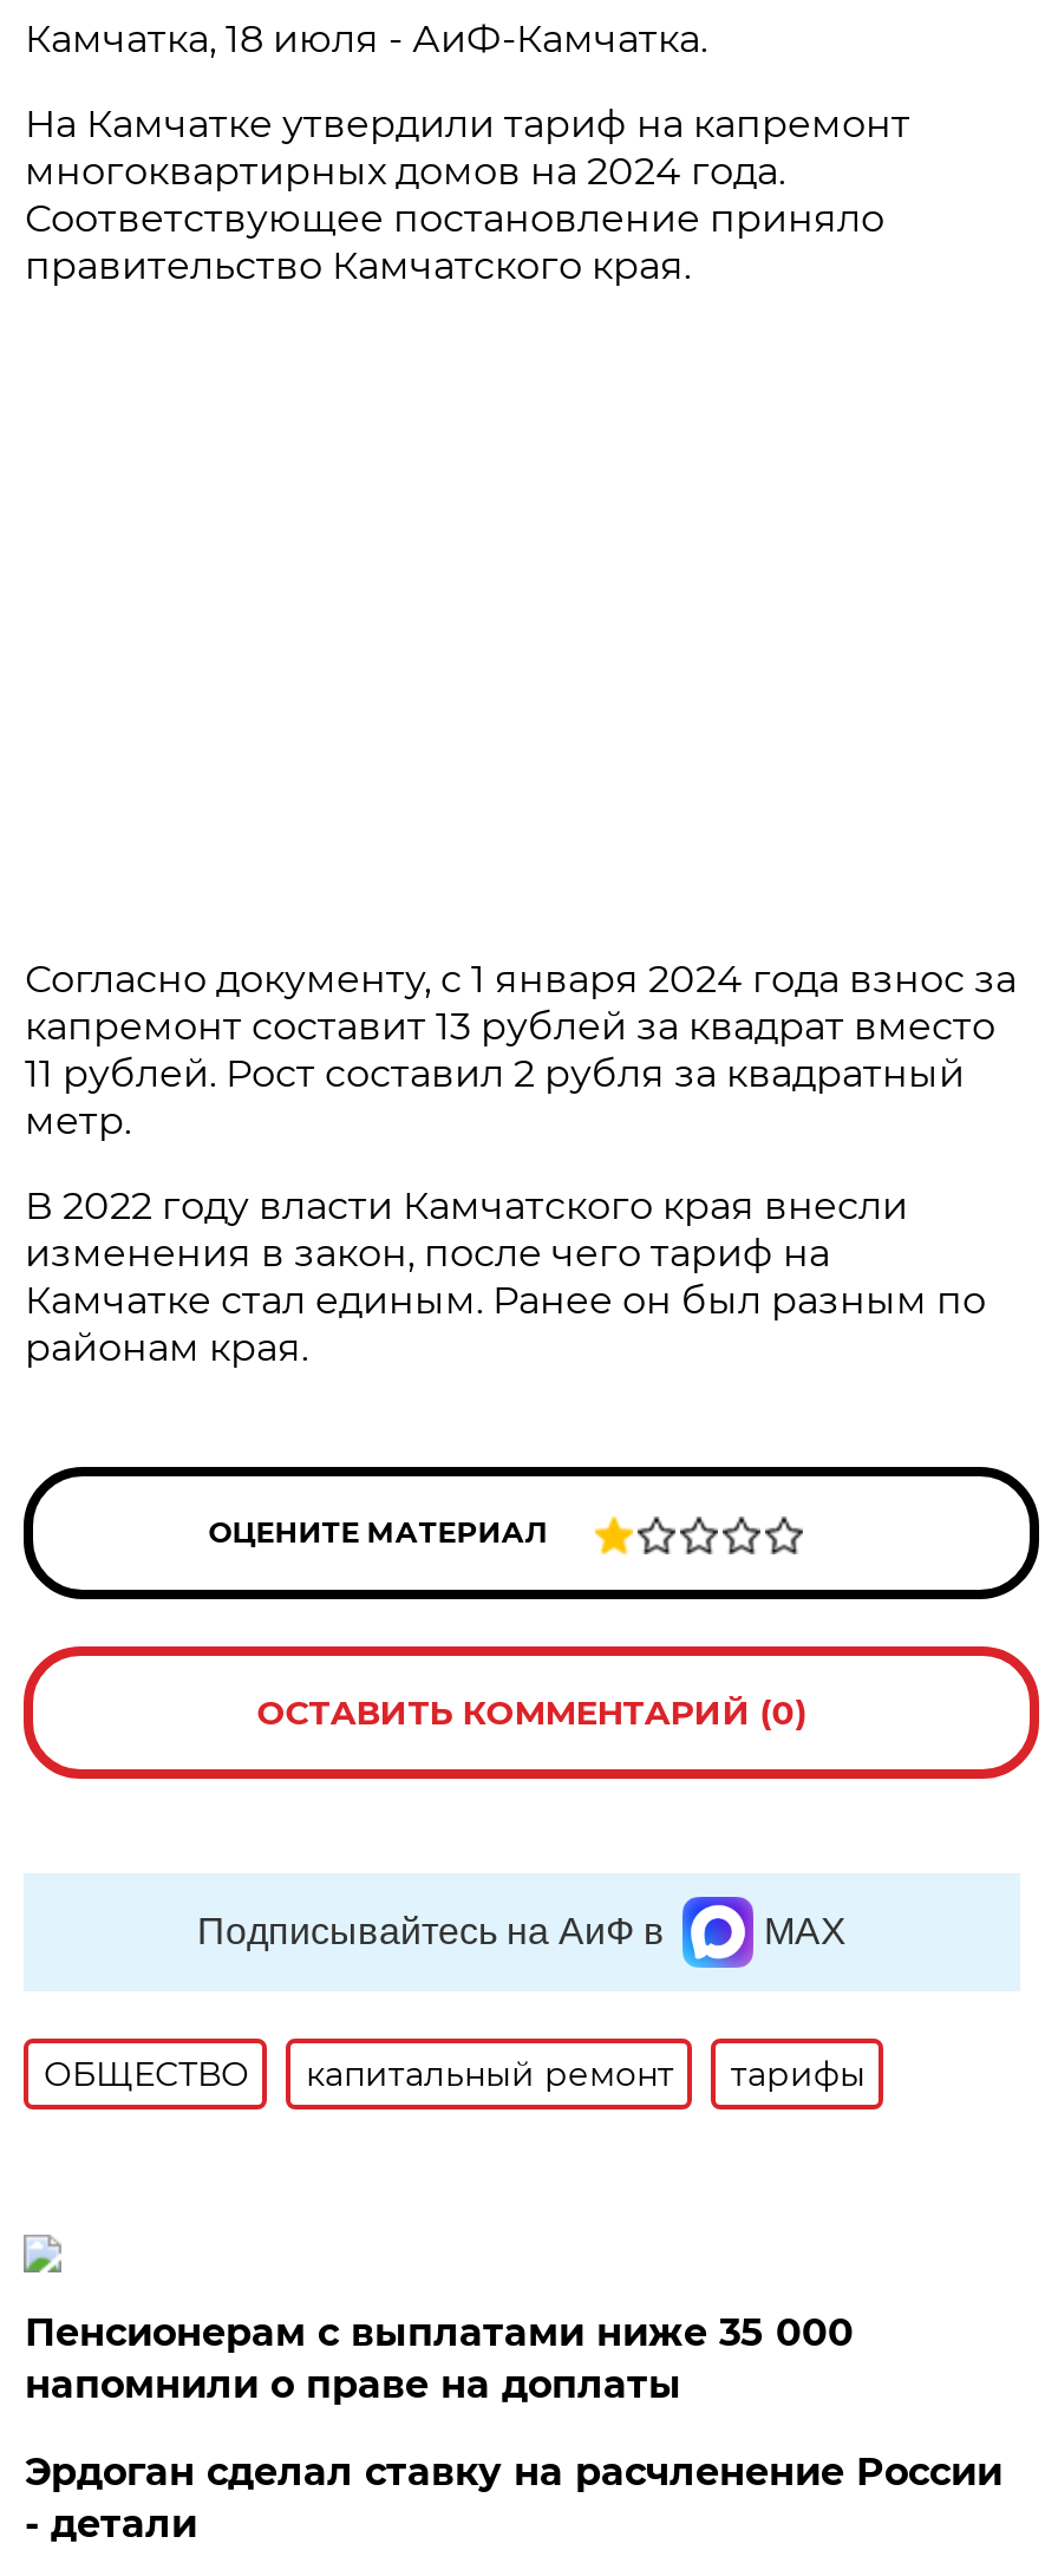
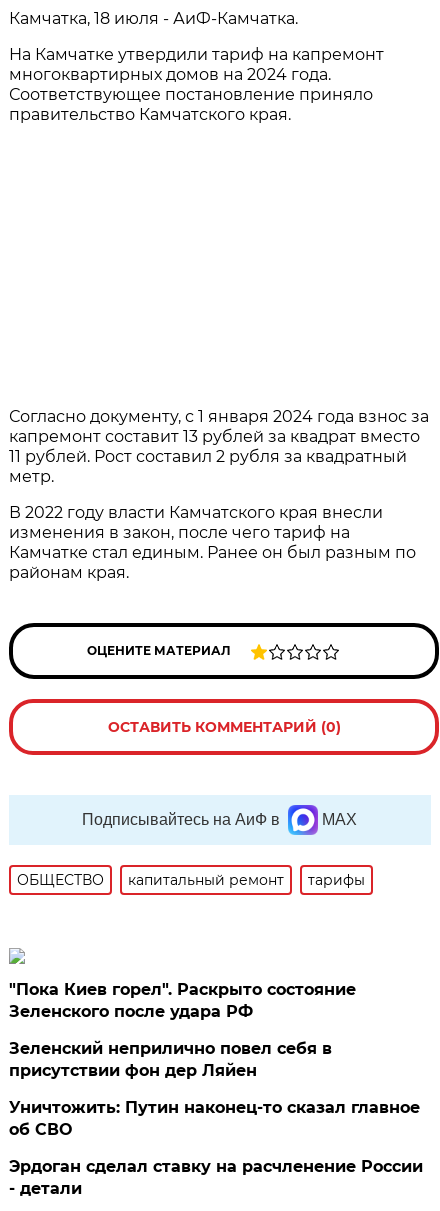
[25,2310,853,2407] Пенсионерам с выплатами ниже 35 000 | напомнили о праве на доплаты -> [9,980,420,1139] "Пока Киев горел". Раскрыто состояние | Зеленского после удара РФ | Зеленский неприлично повел cебя в | присутствии фон дер Ляйен | Уничтожить: Путин наконец-то сказал главное | об СВО

